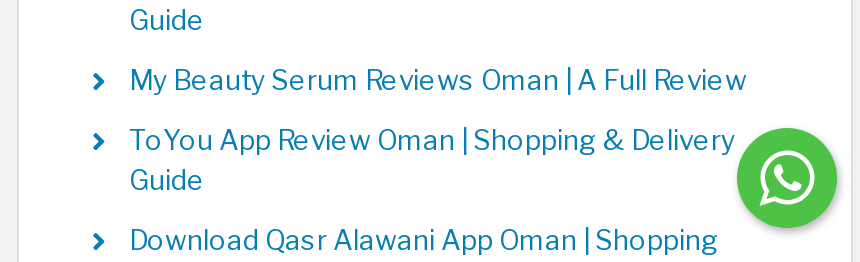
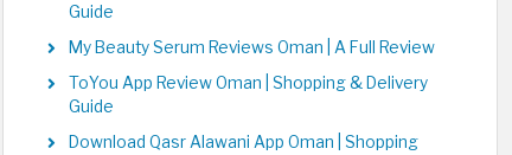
[735,126,841,234] [image] -> none

